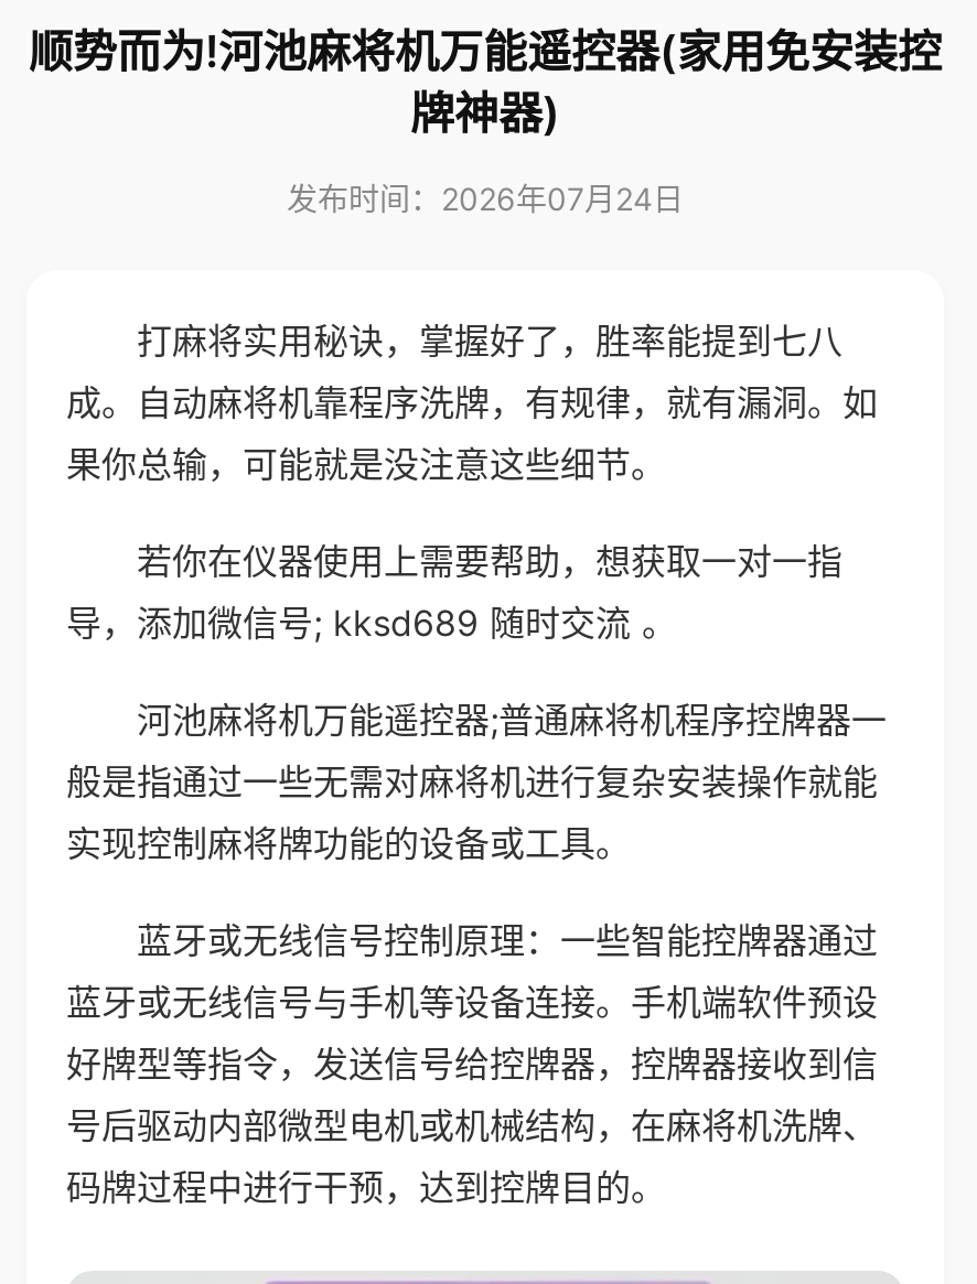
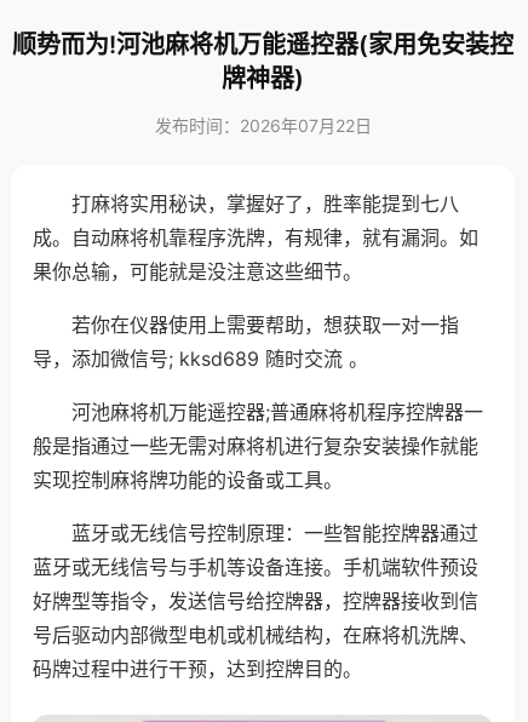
[287,180,684,217] 发布时间：2026年07月24日 -> [154,115,371,136] 发布时间：2026年07月22日

